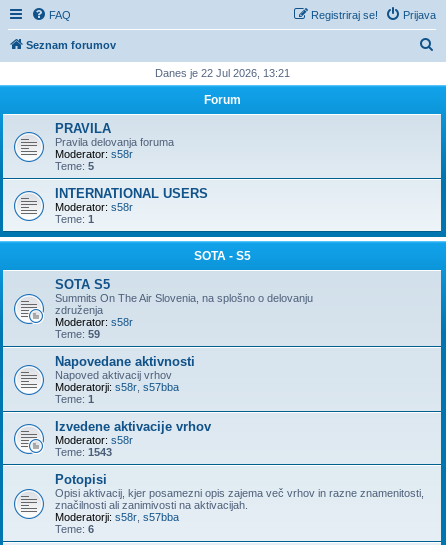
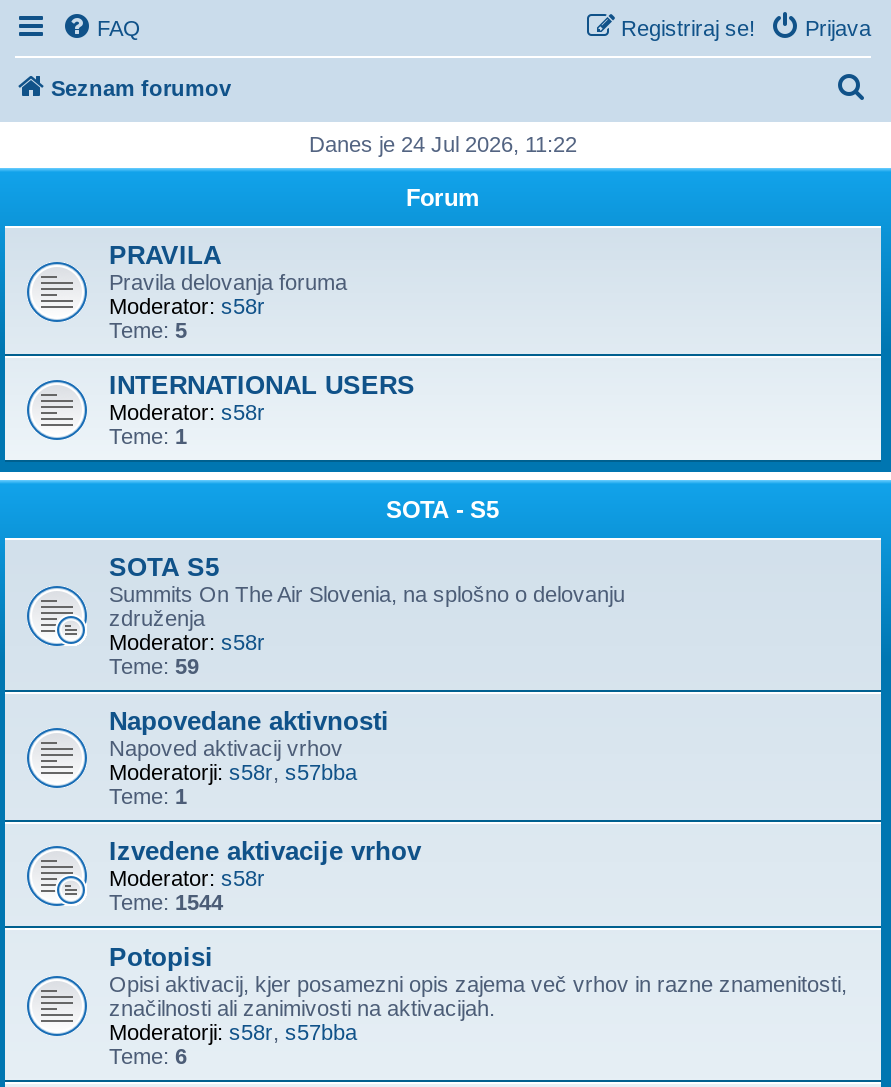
[154,67,289,79] Danes je 22 Jul 2026, 13:21 -> [309,132,577,156] Danes je 24 Jul 2026, 11:22
[55,446,112,458] Teme: 1543 -> [109,890,223,914] Teme: 1544

